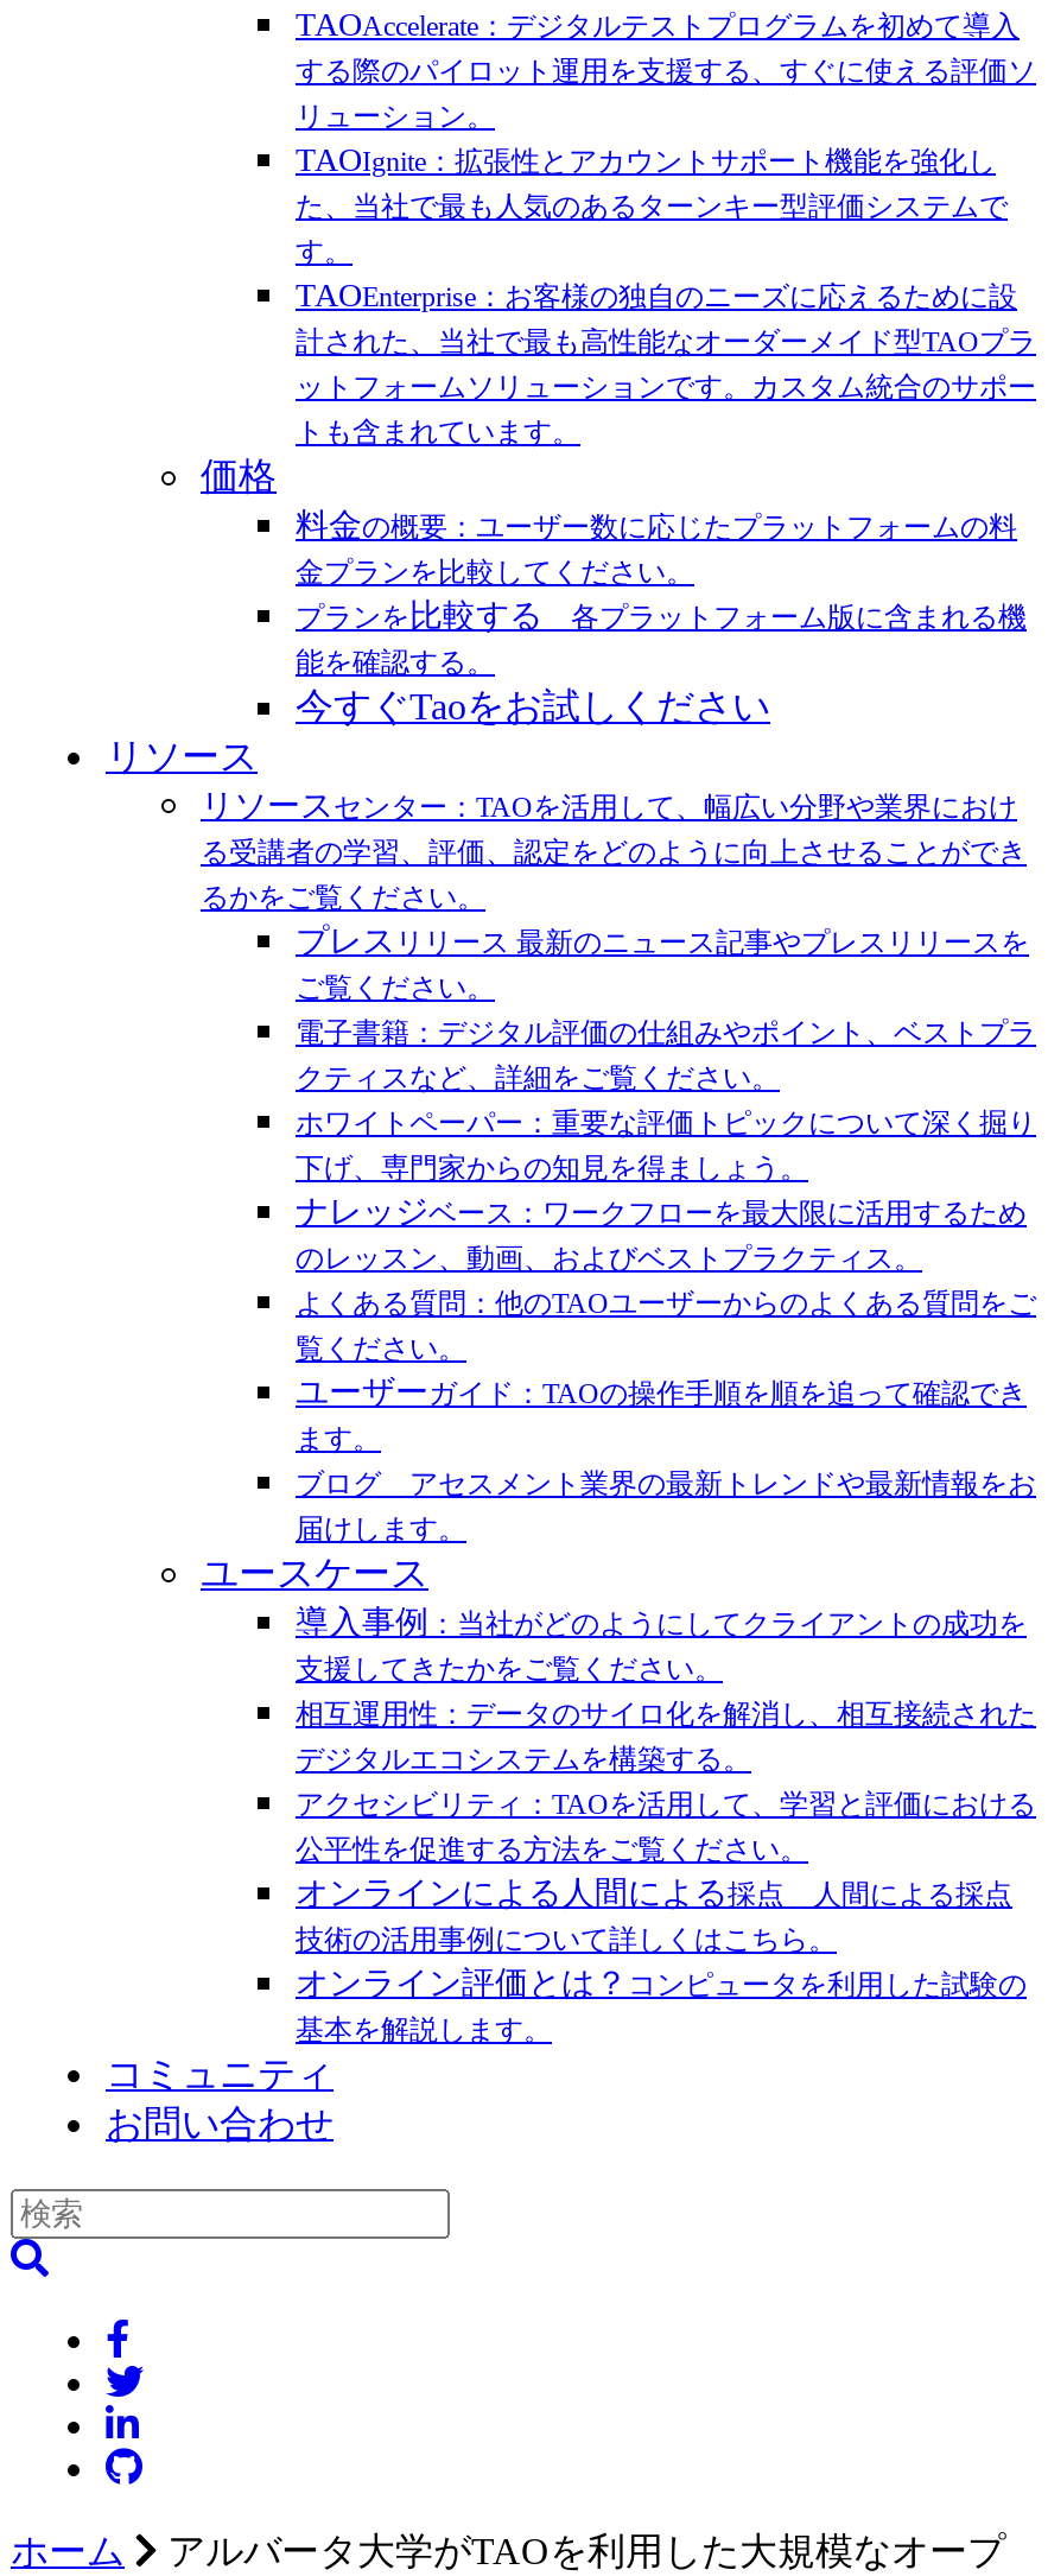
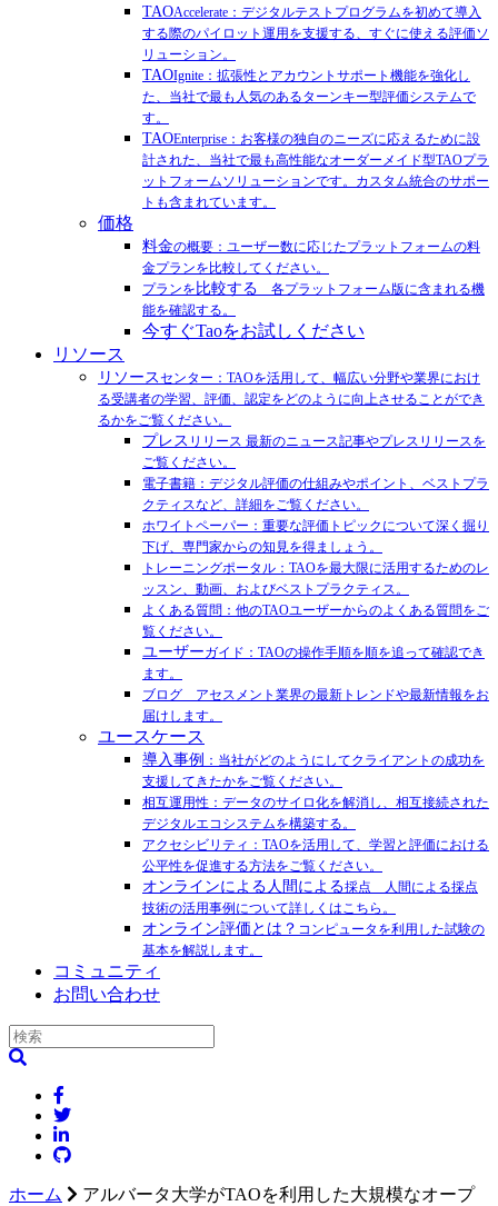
[296,1194,1027,1275] ナレッジベース：ワークフローを最大限に活用するため | のレッスン、動画、およびベストプラクティス。 -> [142,560,489,597] トレーニングポータル：TAOを最大限に活用するためのレ | ッスン、動画、およびベストプラクティス。

